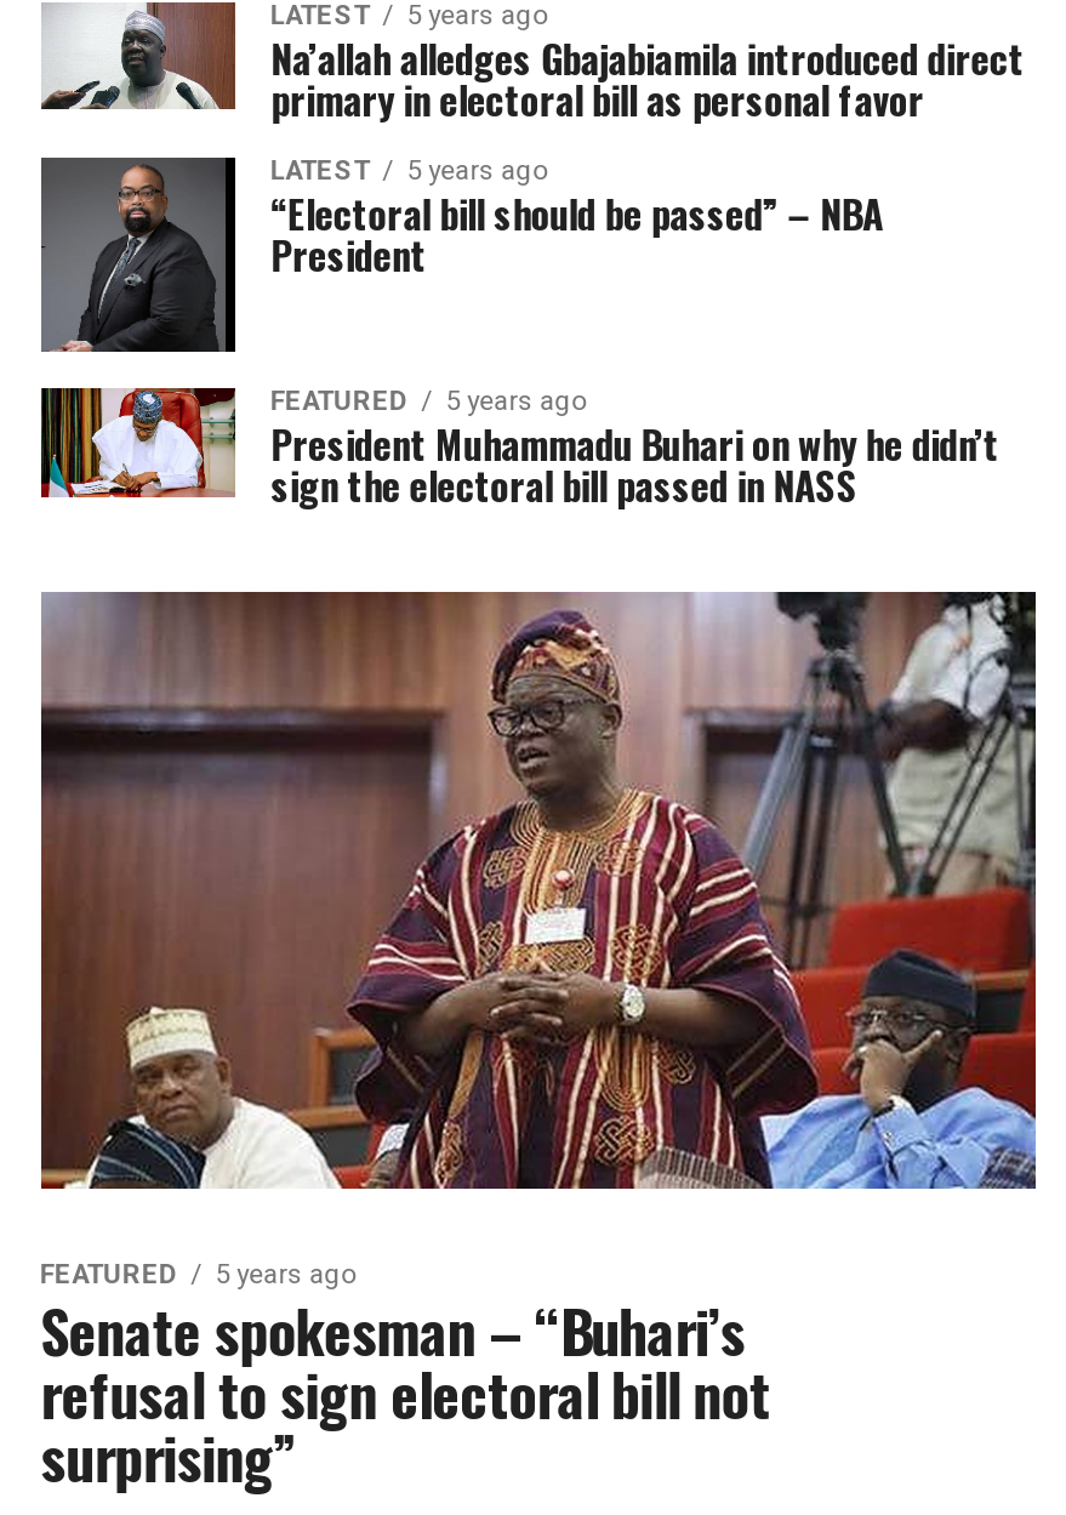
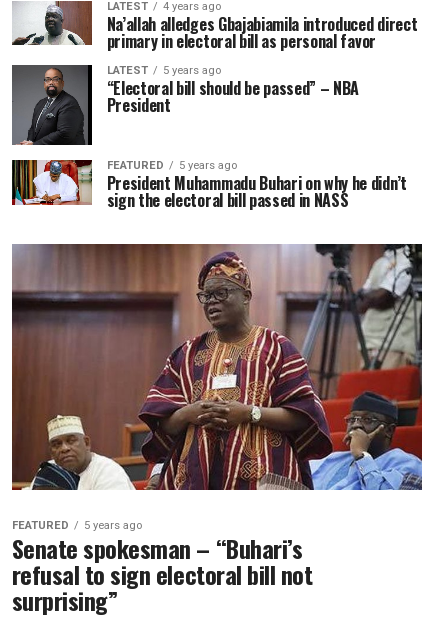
[271,0,547,32] LATEST 5 years ago -> [107,0,221,13] LATEST 4 years ago

